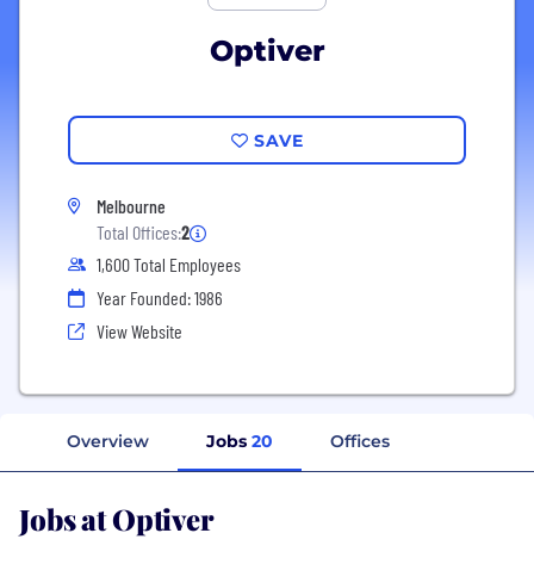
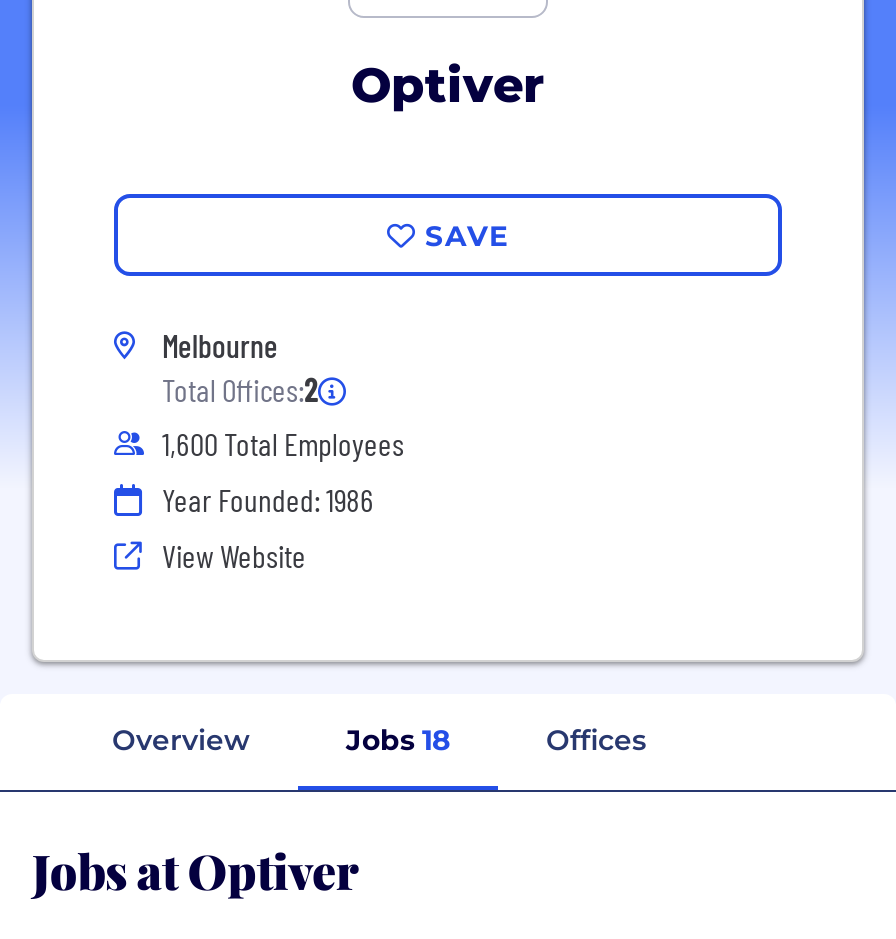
[206,430,273,452] Jobs 20 -> [346,722,450,758] Jobs 18

